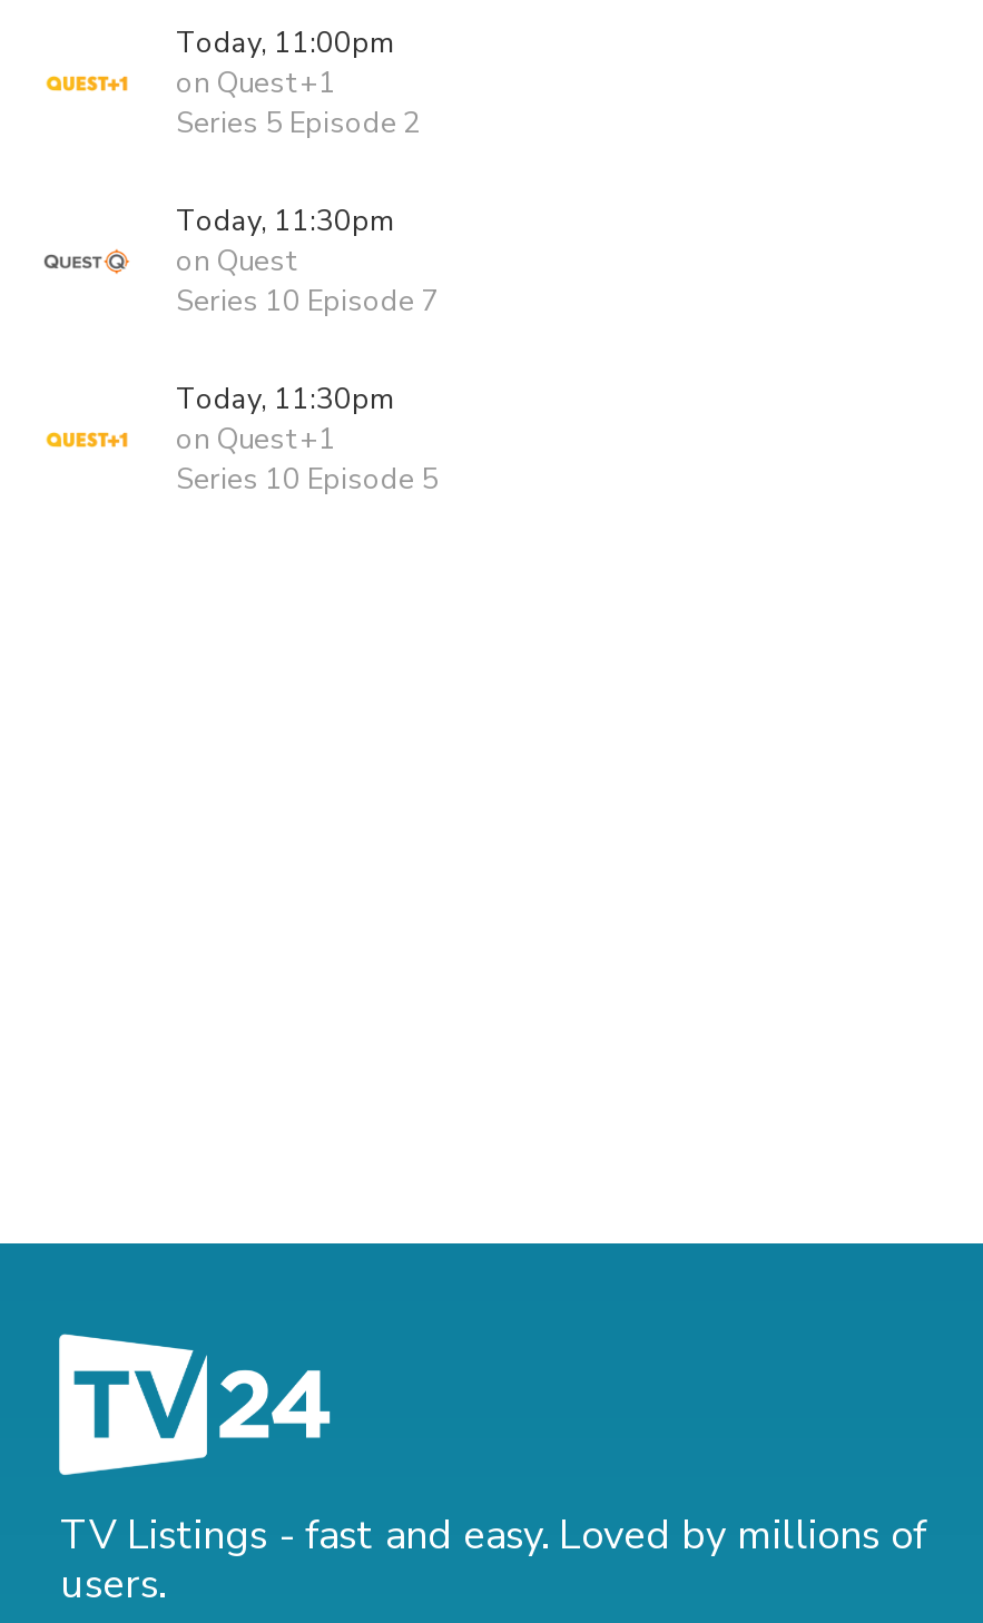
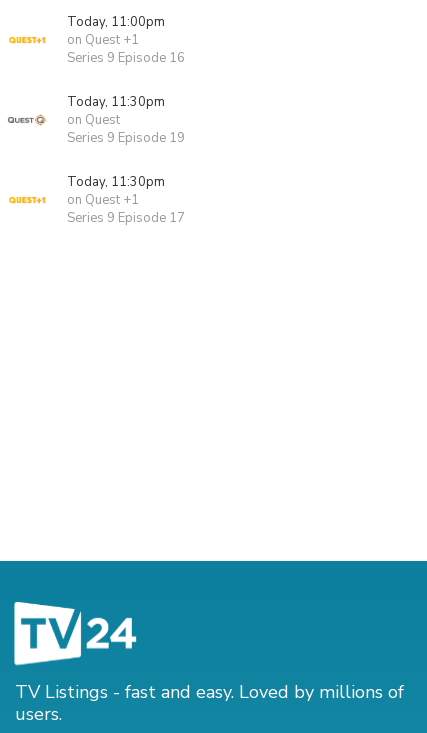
[176,104,421,144] Series 5 Episode 2 -> [67,49,185,67] Series 9 Episode 16
[176,282,439,322] Series 10 Episode 7 -> [67,129,185,147] Series 9 Episode 19
[176,460,439,500] Series 10 Episode 5 -> [67,209,185,227] Series 9 Episode 17

